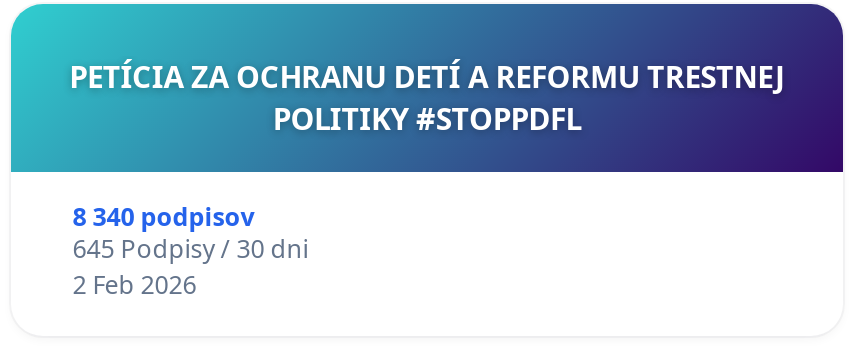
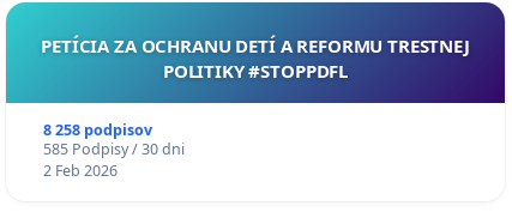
[73,200,255,234] 8 340 podpisov -> [43,120,152,140] 8 258 podpisov
[73,232,309,266] 645 Podpisy / 30 dni -> [43,139,184,160] 585 Podpisy / 30 dni

